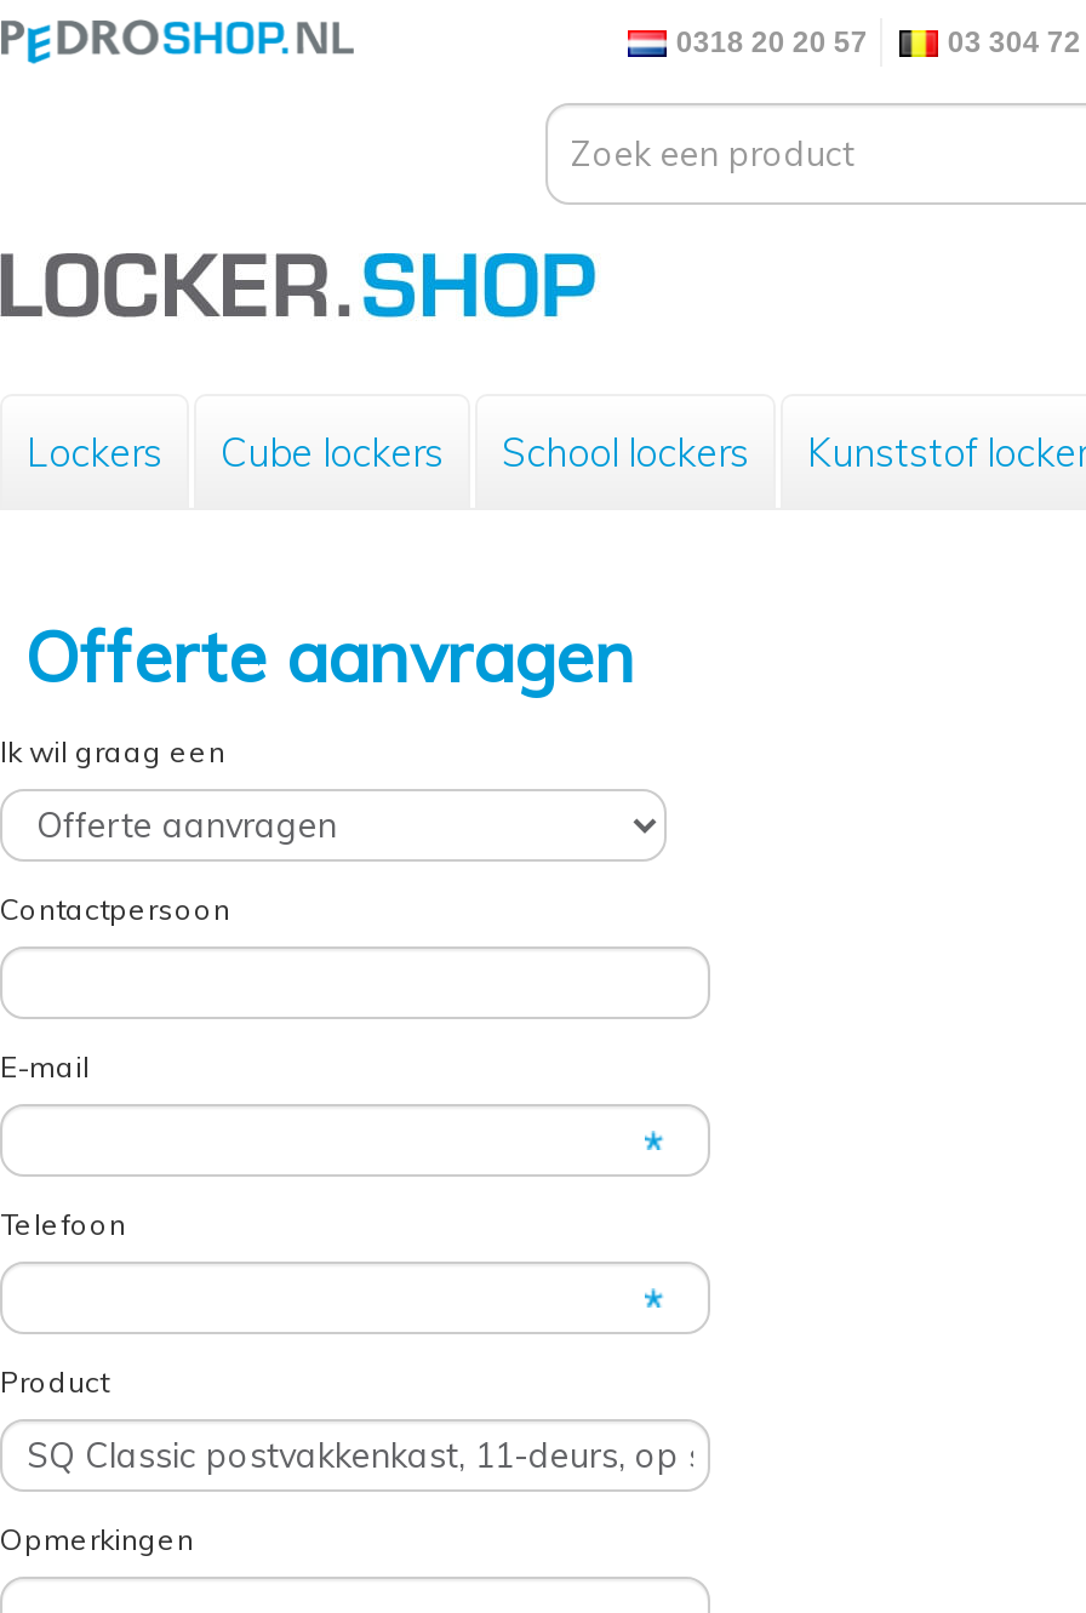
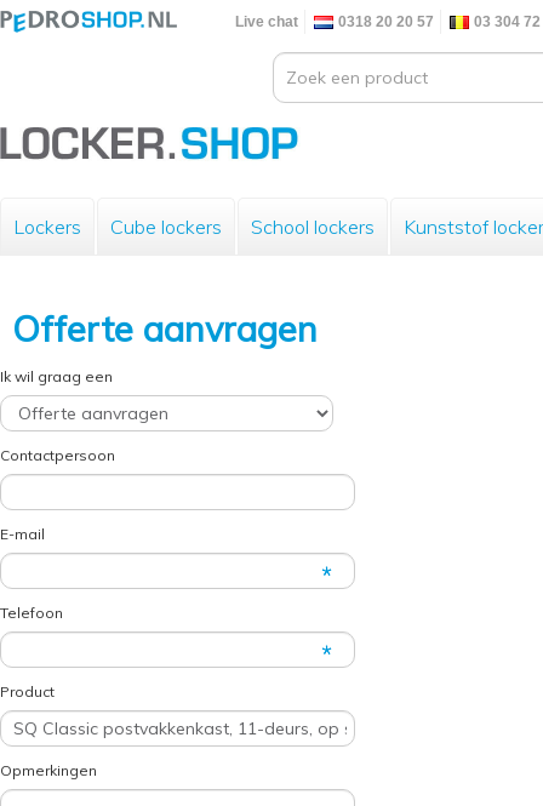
none -> [235,13,298,30] Live chat

